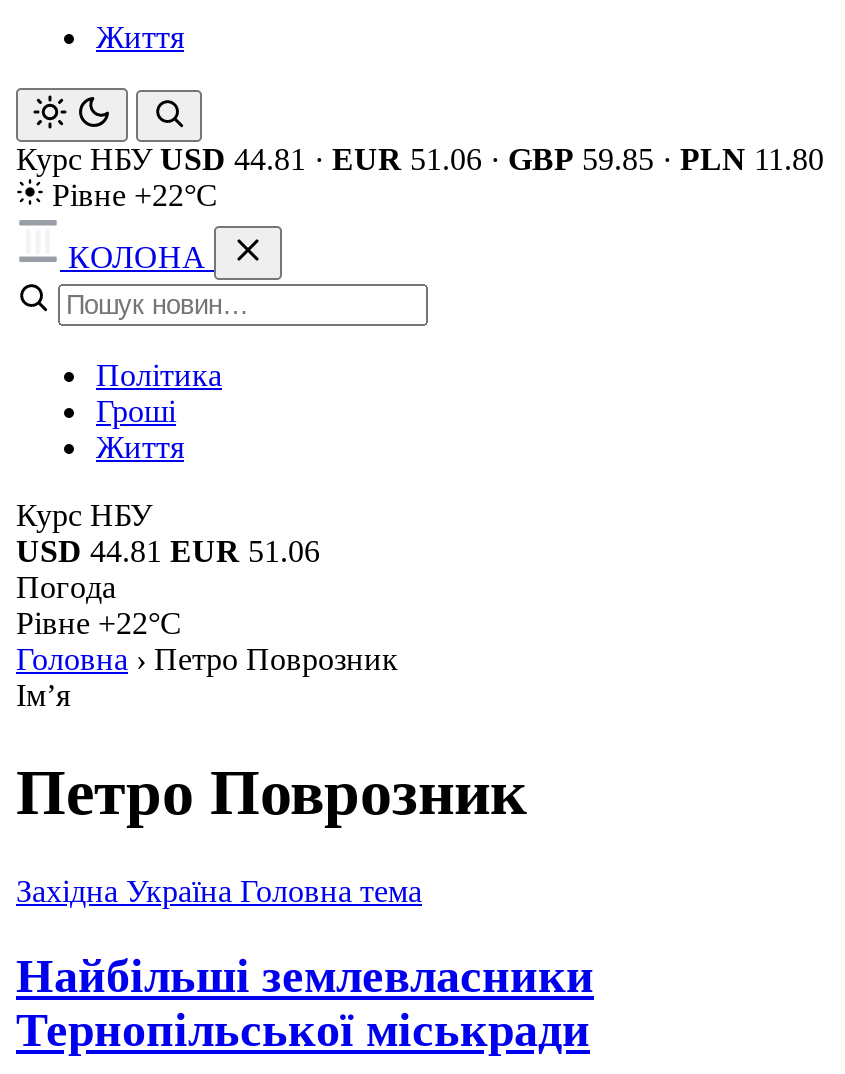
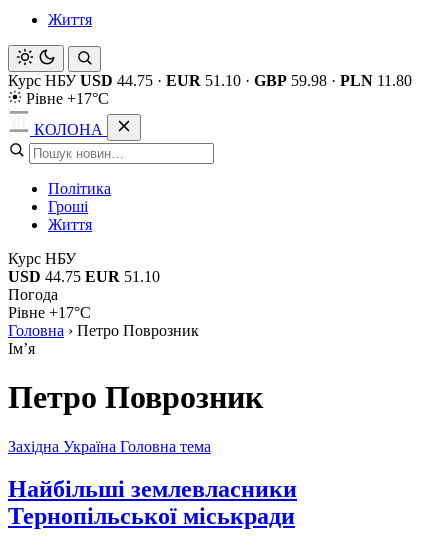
[16,142,824,176] Курс НБУ USD 44.81 · EUR 51.06 · GBP 59.85 · PLN 11.80 -> [8,72,412,89] Курс НБУ USD 44.75 · EUR 51.10 · GBP 59.98 · PLN 11.80
[44,178,218,212] Рівне +22°C -> [22,90,109,107] Рівне +17°C
[16,534,320,568] USD 44.81 EUR 51.06 -> [8,268,160,285] USD 44.75 EUR 51.10
[16,606,182,640] Рівне +22°C -> [8,304,91,321] Рівне +17°C

